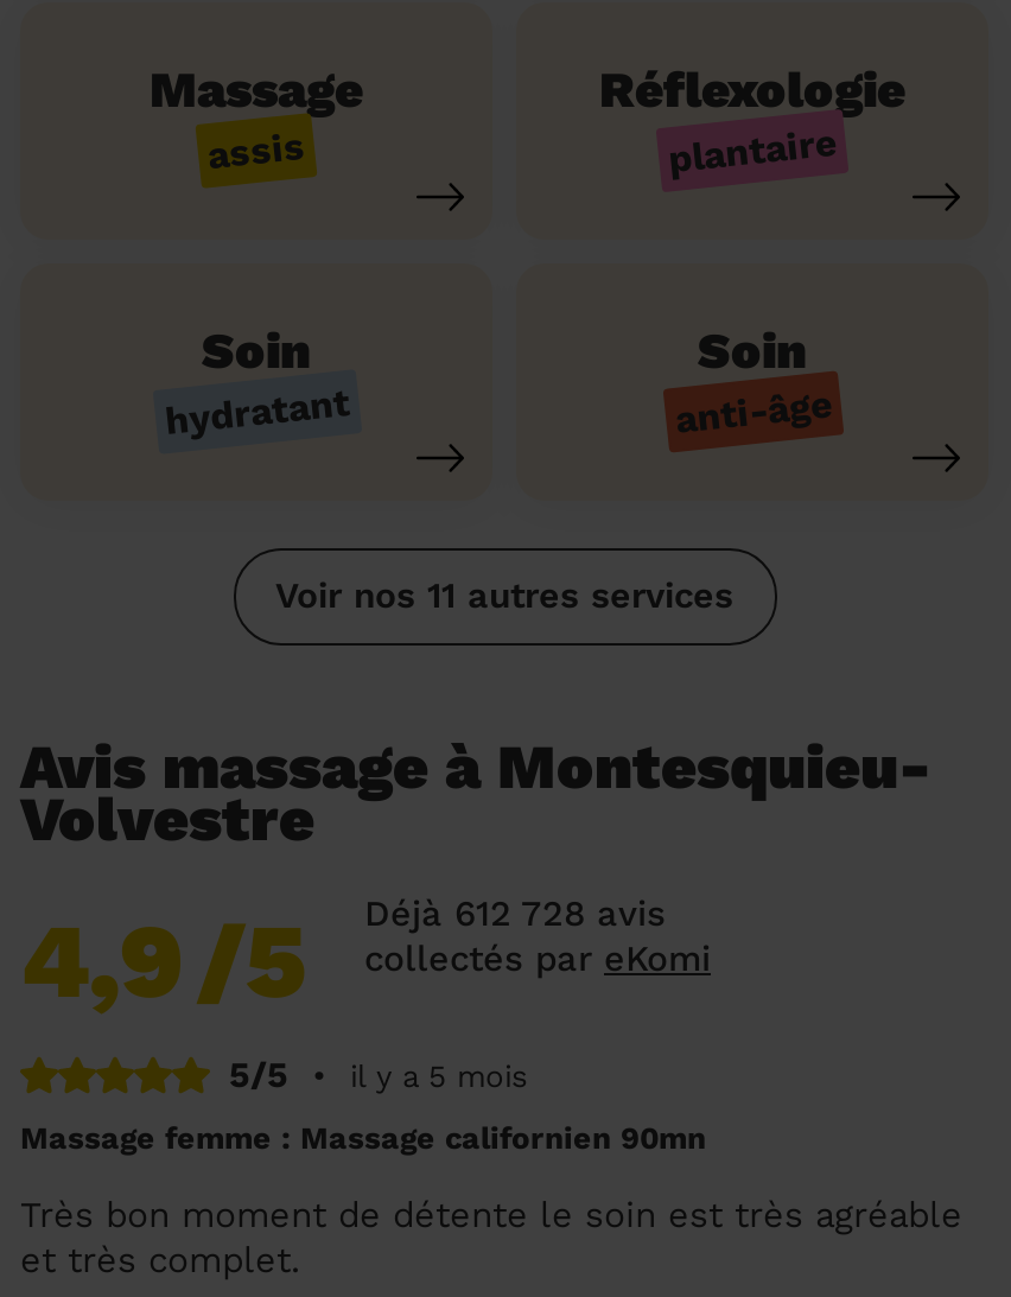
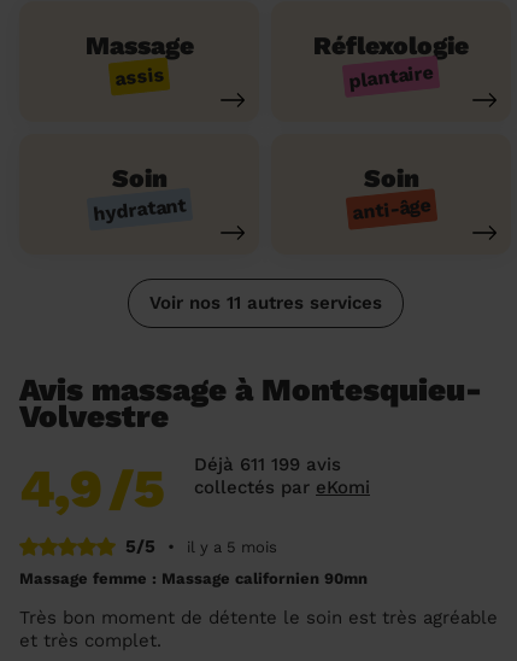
[364,892,666,934] Déjà 612 728 avis -> [194,453,341,475] Déjà 611 199 avis

